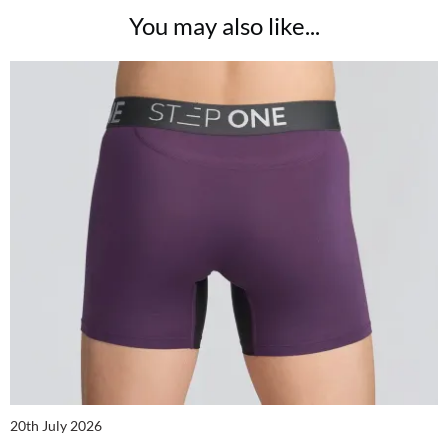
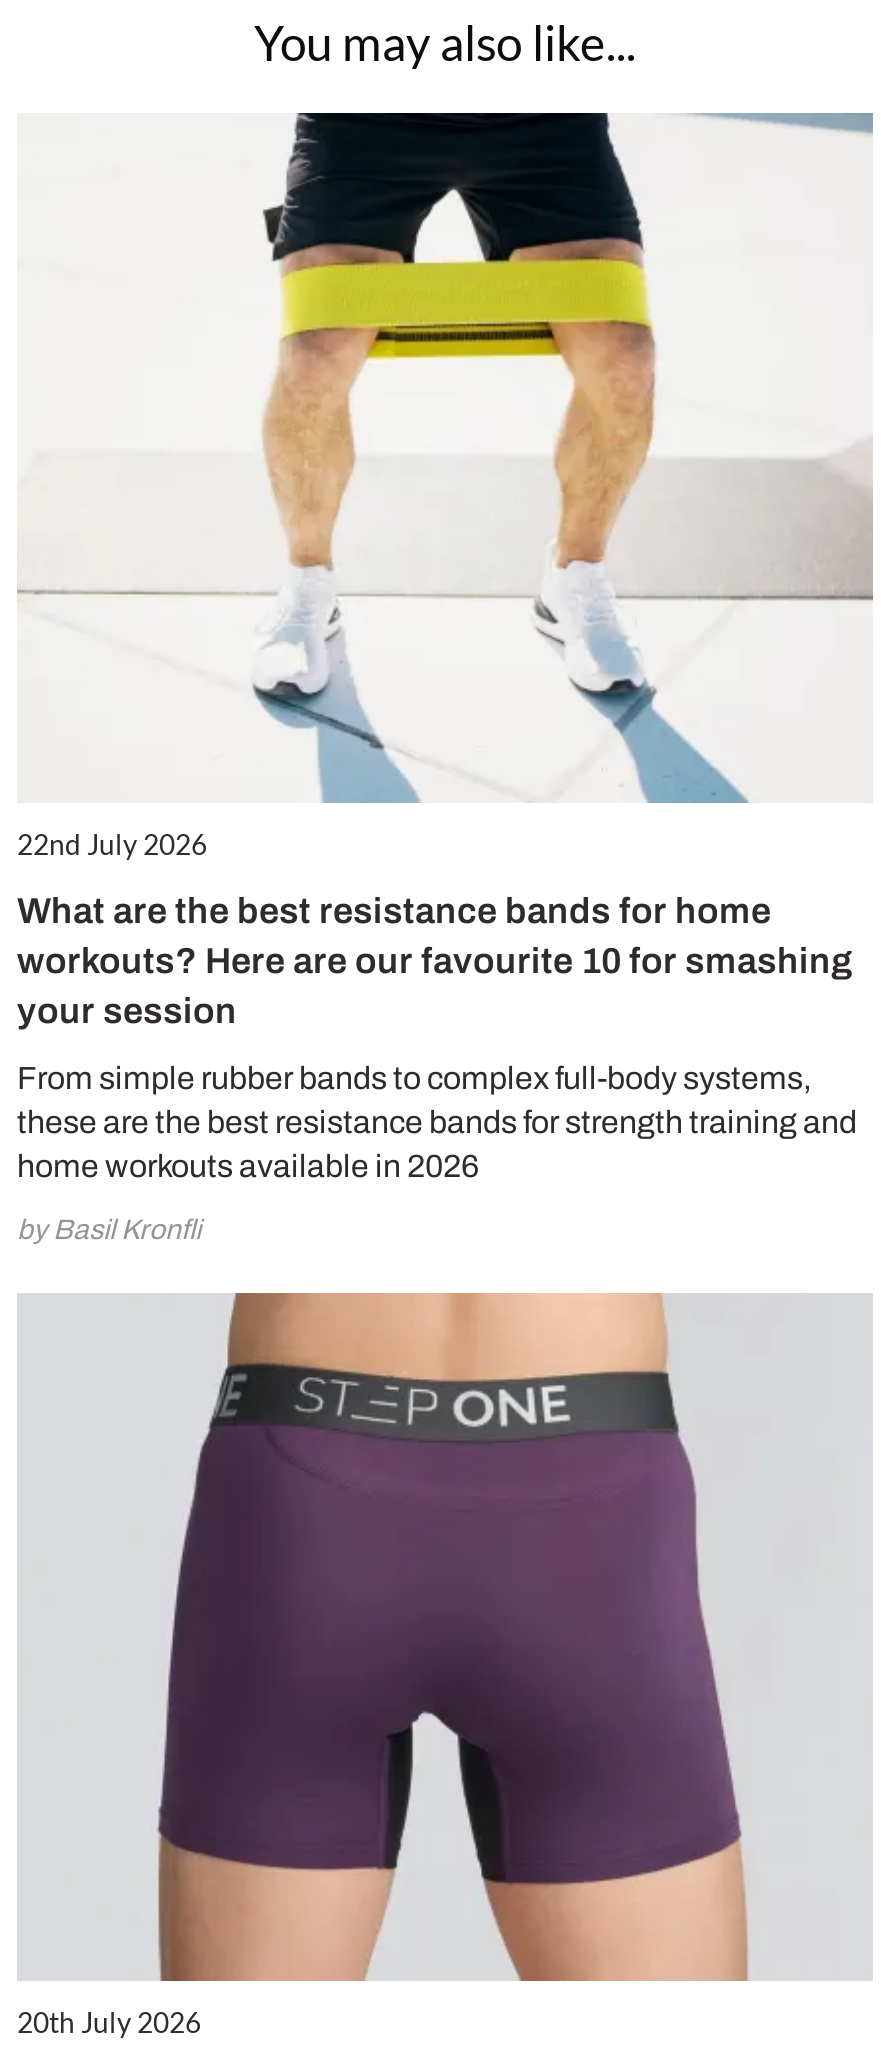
none -> [17,110,873,1244] [image] | 22nd July 2026 | What are the best resistance bands for home | workouts? Here are our favourite 10 for smashing | your session | From simple rubber bands to complex full-body systems, | these are the best resistance bands for strength training and | home workouts available in 2026 | by Basil Kronfli

